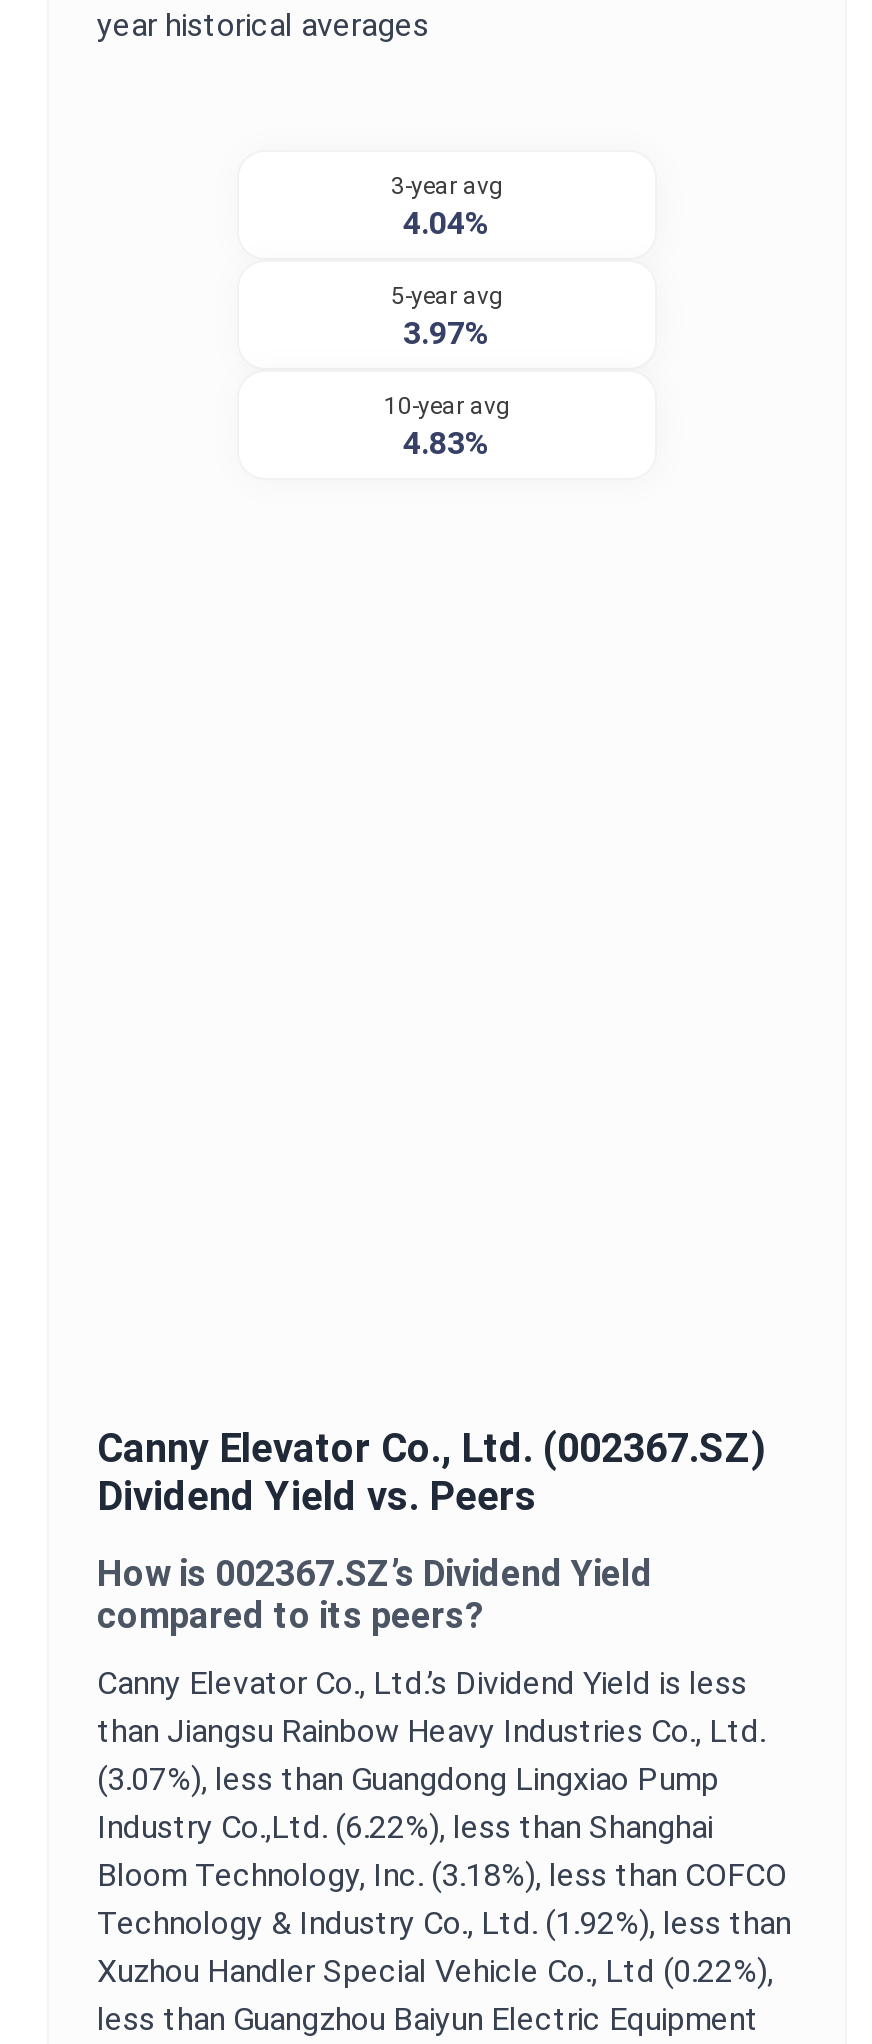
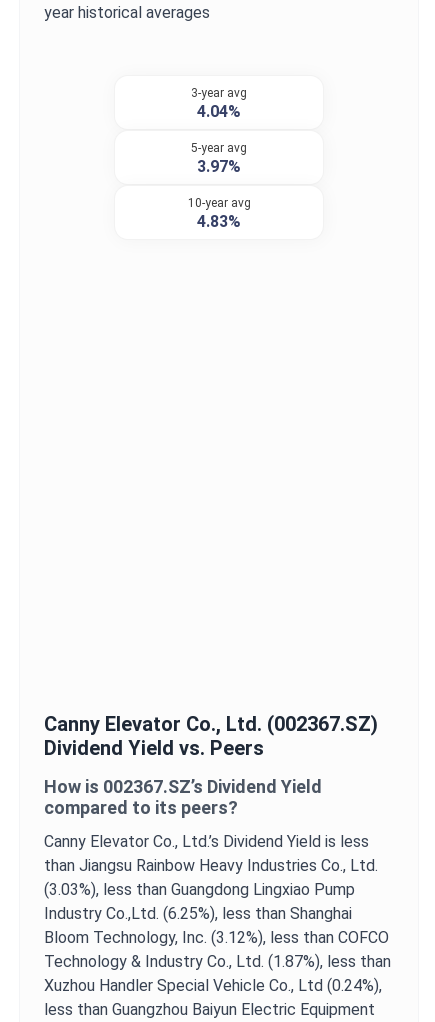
[97,1760,719,1798] (3.07%), less than Guangdong Lingxiao Pump -> [44,880,355,899] (3.03%), less than Guangdong Lingxiao Pump
[97,1808,713,1846] Industry Co.,Ltd. (6.22%), less than Shanghai -> [44,904,352,923] Industry Co.,Ltd. (6.25%), less than Shanghai
[97,1856,787,1894] Bloom Technology, Inc. (3.18%), less than COFCO -> [44,928,389,947] Bloom Technology, Inc. (3.12%), less than COFCO
[97,1904,791,1942] Technology & Industry Co., Ltd. (1.92%), less than -> [44,952,391,971] Technology & Industry Co., Ltd. (1.87%), less than
[97,1952,773,1990] Xuzhou Handler Special Vehicle Co., Ltd (0.22%), -> [44,976,382,995] Xuzhou Handler Special Vehicle Co., Ltd (0.24%),

